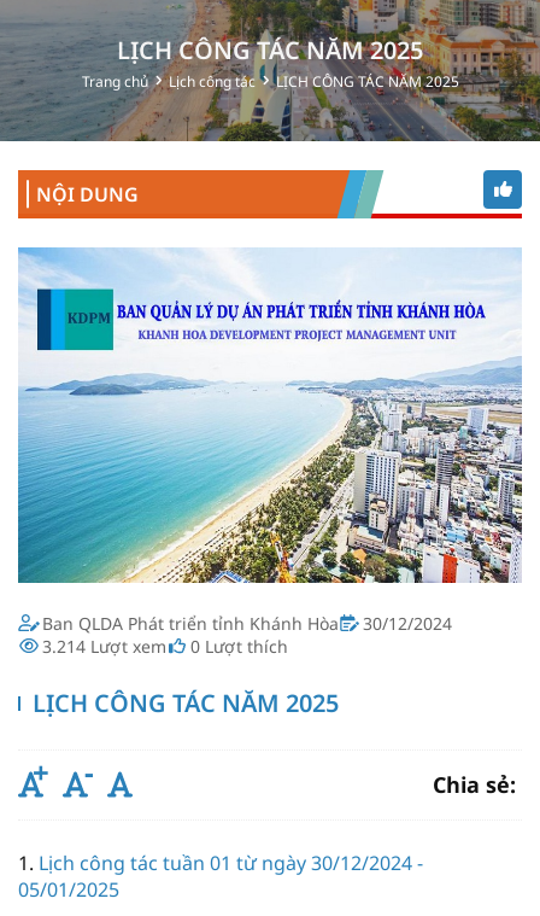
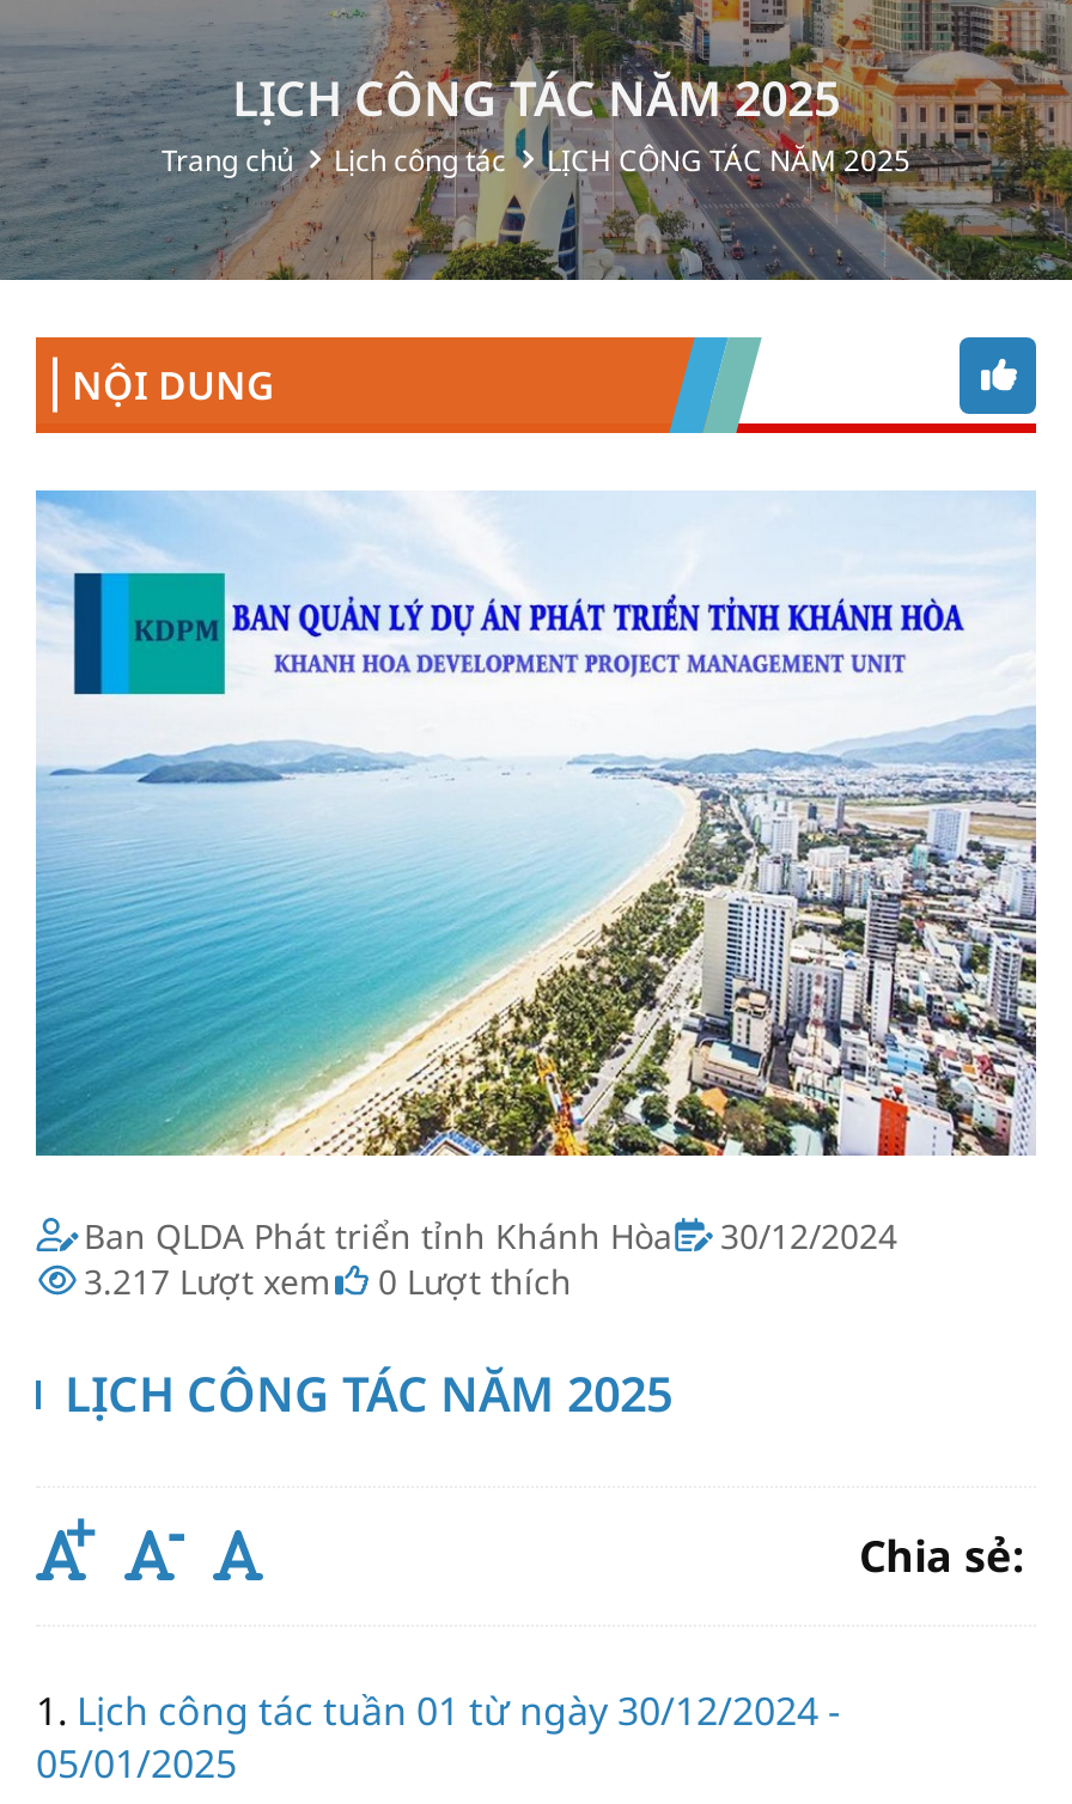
[42,635,288,658] 3.214 Lượt xem 0 Lượt thích -> [84,1258,572,1304] 3.217 Lượt xem 0 Lượt thích

